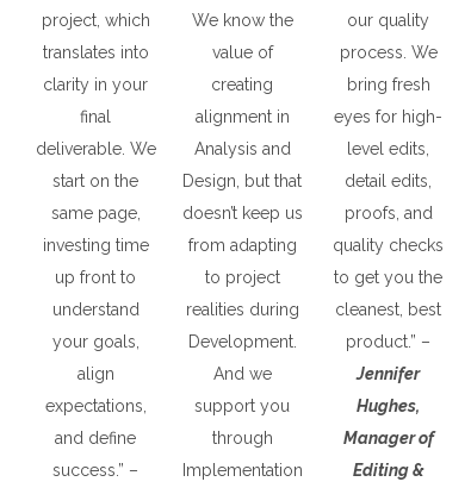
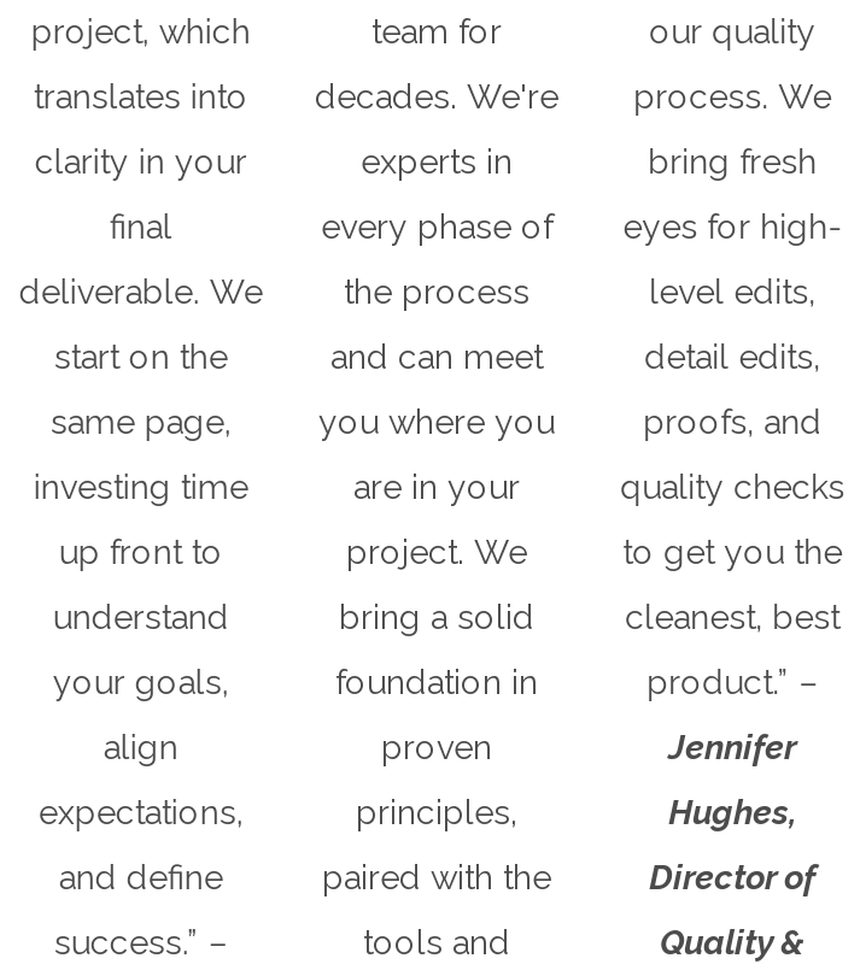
[191,10,293,29] We know the -> [371,12,502,51] team for
[212,42,272,61] value of -> [315,77,558,116] decades. We're
[211,74,273,93] creating -> [361,142,513,181] experts in
[195,107,289,126] alignment in -> [321,207,552,246] every phase of
[194,139,290,158] Analysis and -> [344,272,529,311] the process
[182,171,302,190] Design, but that -> [330,337,543,376] and can meet
[182,203,302,222] doesn’t keep us -> [318,402,555,441] you where you
[188,235,296,254] from adapting -> [353,468,520,506] are in your
[204,267,280,286] to project -> [346,533,527,571] project. We
[185,299,299,318] realities during -> [339,598,534,636] bring a solid
[188,331,296,351] Development. -> [335,663,538,701] foundation in
[213,364,271,383] And we -> [381,728,492,766] proven
[194,396,290,415] support you -> [356,793,517,831] principles,
[212,428,272,447] through -> [322,858,551,896] paired with the
[343,428,434,447] Manager of -> [649,858,816,896] Director of
[182,460,302,479] Implementation -> [363,923,510,962] tools and
[353,460,424,479] Editing & -> [660,923,805,962] Quality &

